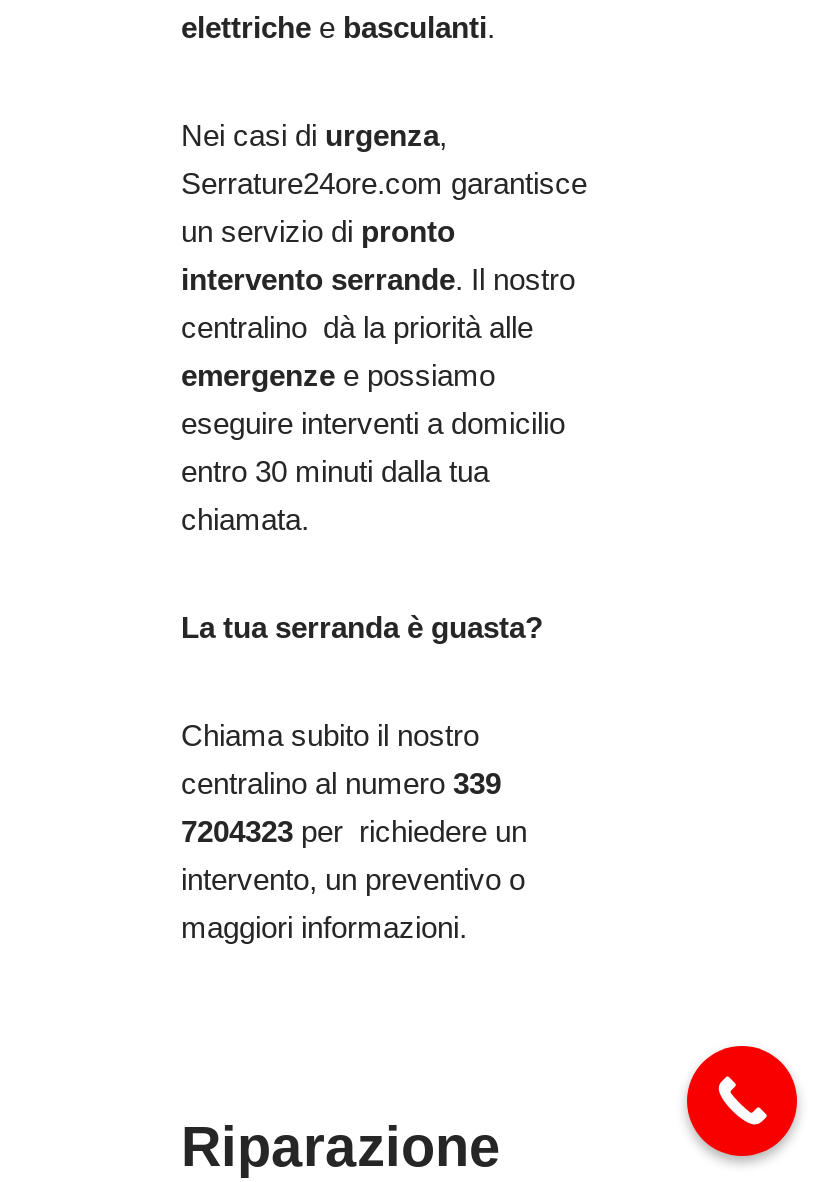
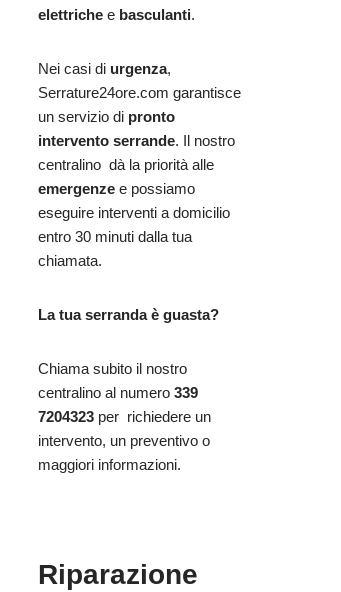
[683,1044,801,1164] [image] -> none

